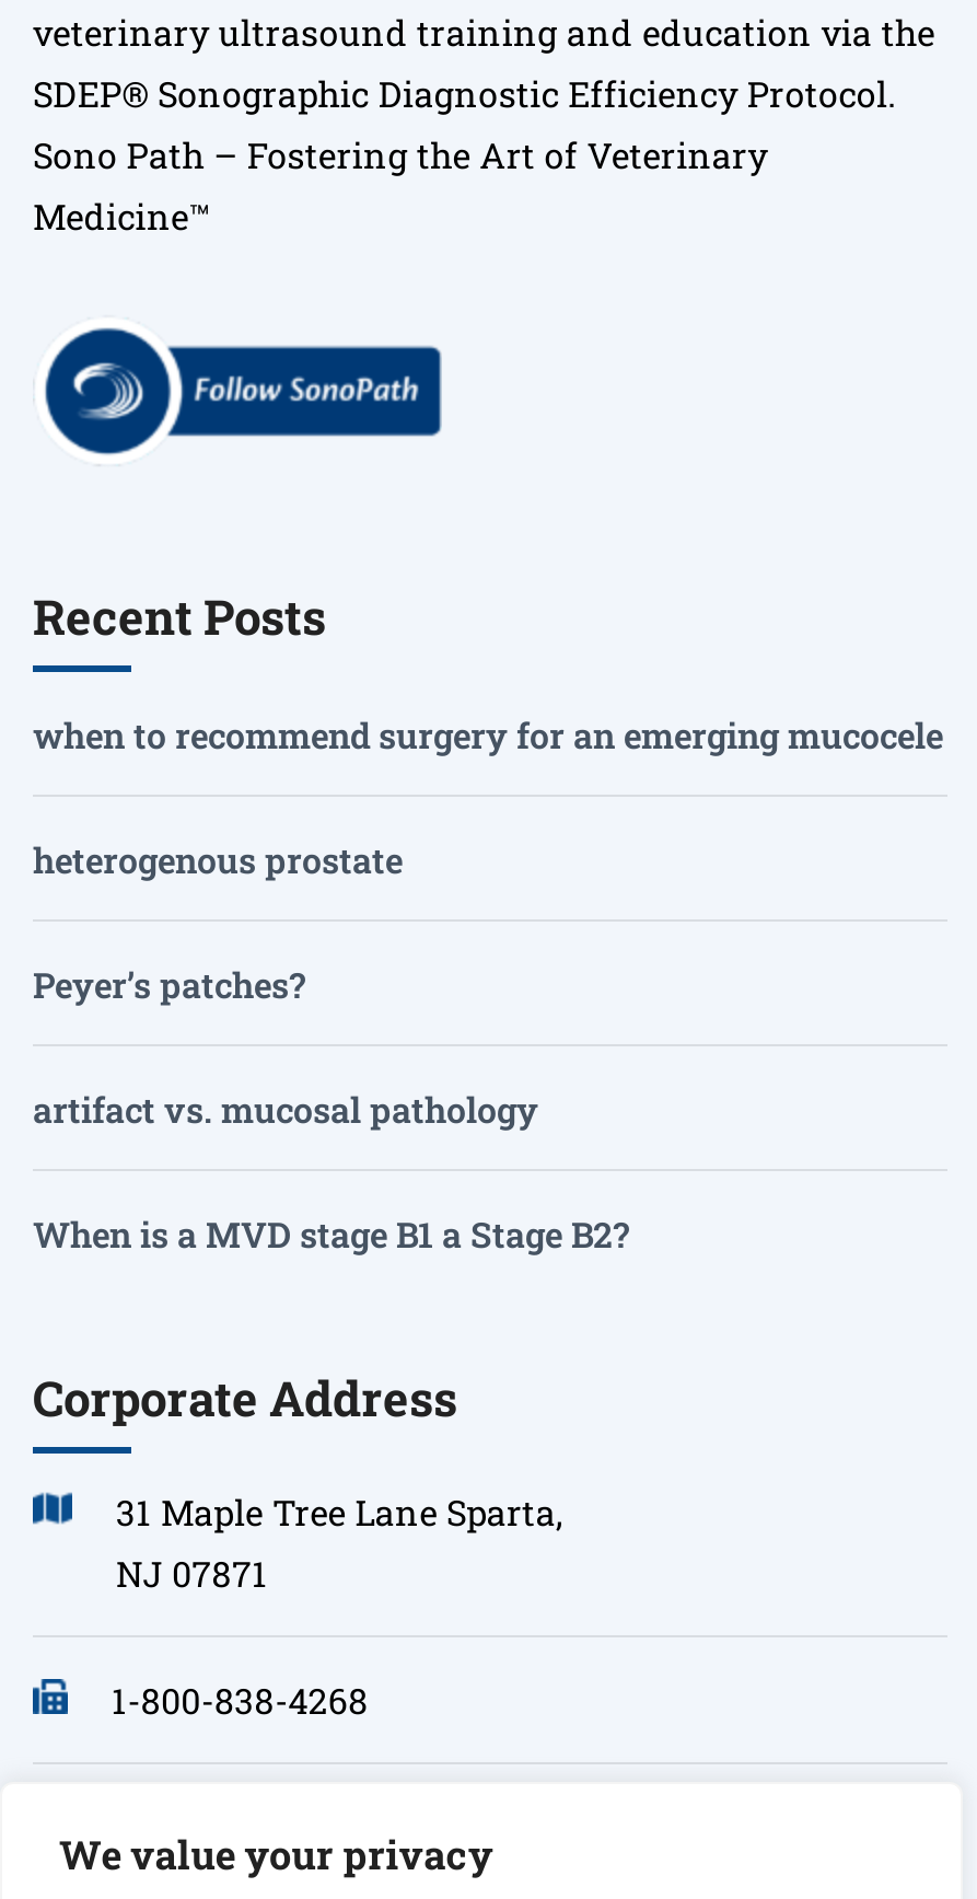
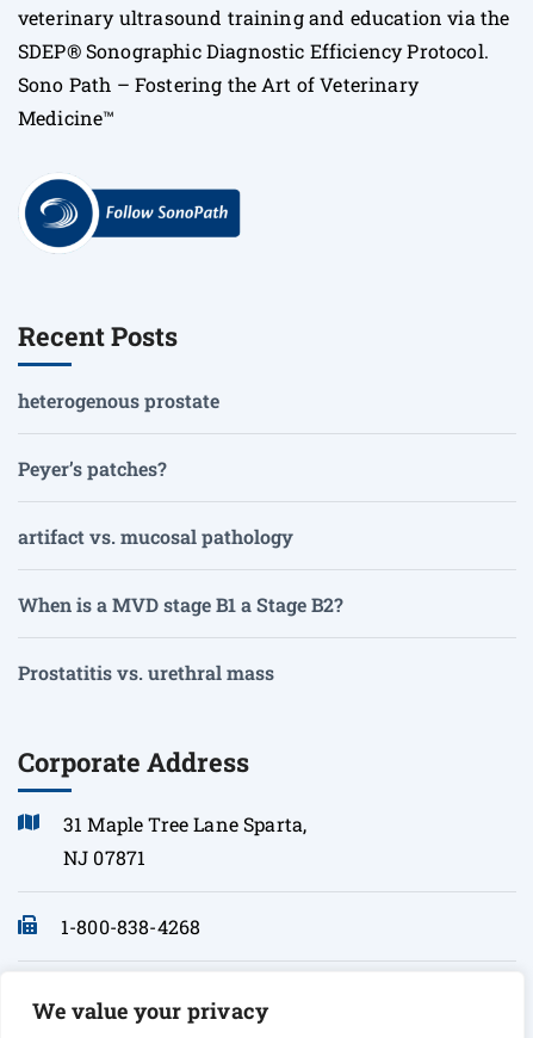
[33,713,943,759] when to recommend surgery for an emerging mucocele -> none
moved [33,837,630,1258] -> [18,388,343,617]: heterogenous prostate | Peyer’s patches? | artifact vs. mucosal pathology | When is a MVD stage B1 a Stage B2?
none -> [18,660,274,685] Prostatitis vs. urethral mass

